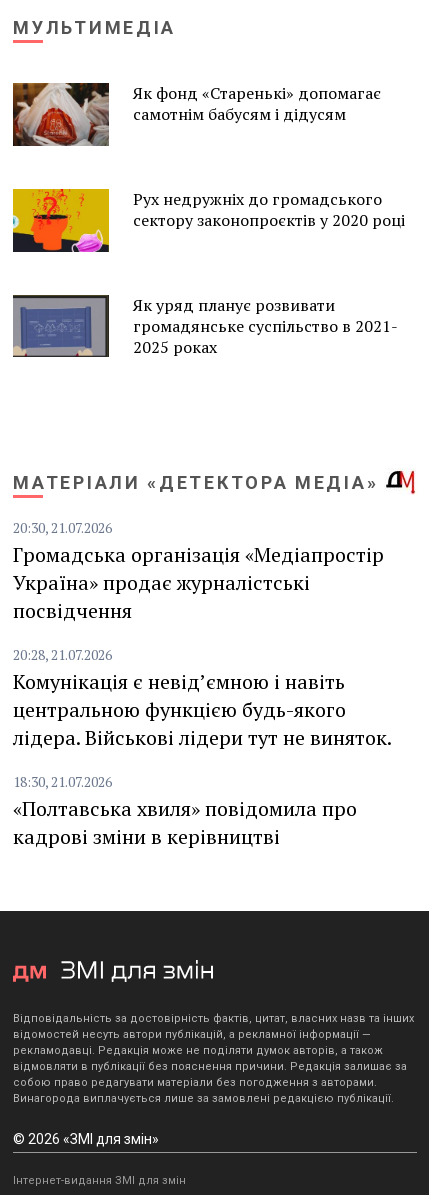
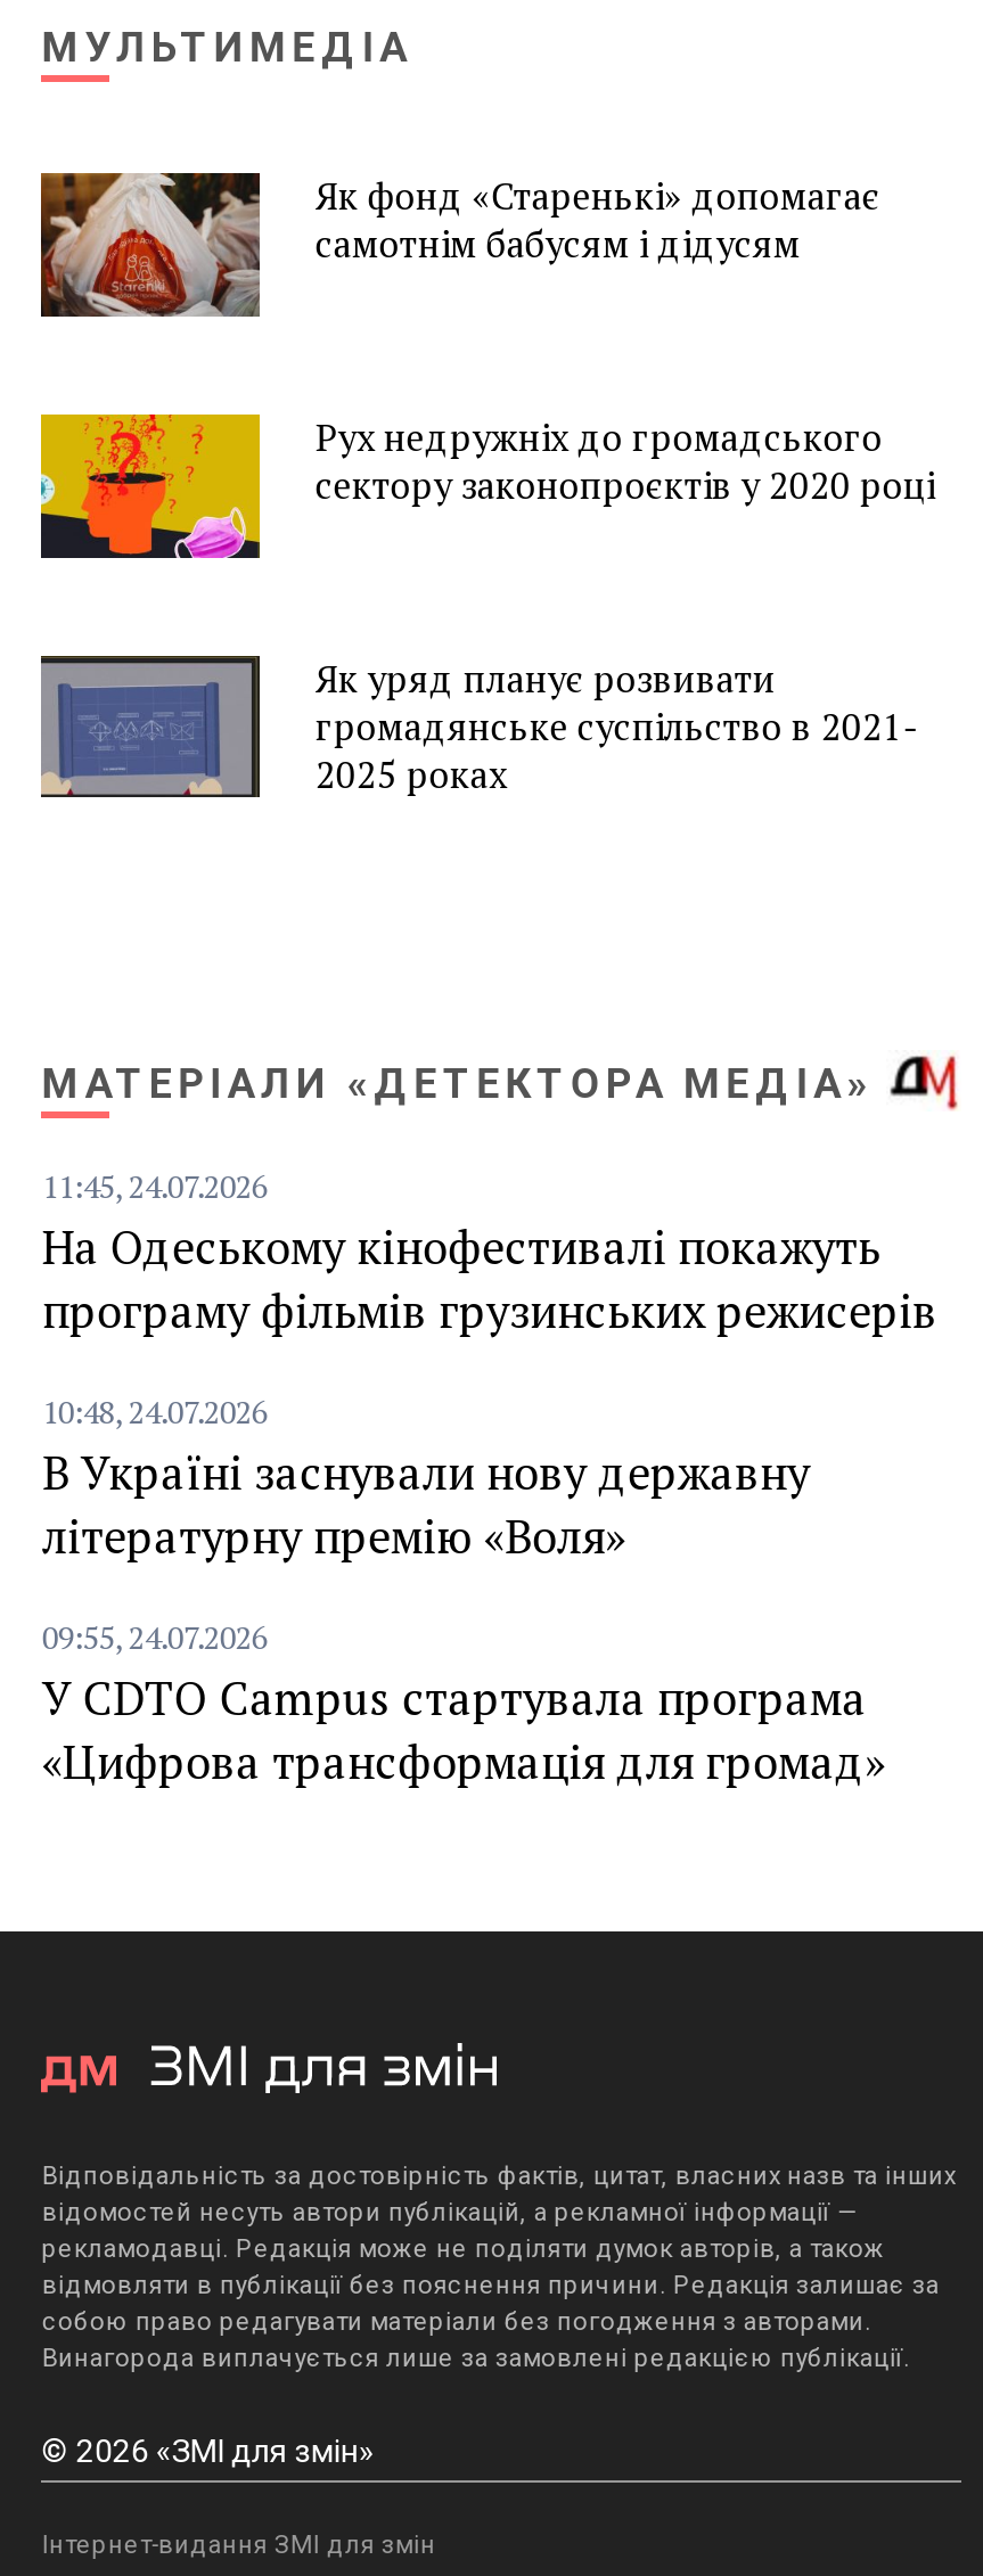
[13,518,384,624] 20:30, 21.07.2026 | Громадська організація «Медіапростір | Україна» продає журналістські | посвідчення -> [42,1163,937,1341] 11:45, 24.07.2026 | На Одеському кінофестивалі покажуть | програму фільмів грузинських режисерів
[13,645,392,751] 20:28, 21.07.2026 | Комунікація є невідʼємною і навіть | центральною функцією будь-якого | лідера. Військові лідери тут не виняток. -> [42,1388,810,1566] 10:48, 24.07.2026 | В Україні заснували нову державну | літературну премію «Воля»
[13,772,357,850] 18:30, 21.07.2026 | «Полтавська хвиля» повідомила про | кадрові зміни в керівництві -> [42,1614,885,1792] 09:55, 24.07.2026 | У CDTO Campus стартувала програма | «Цифрова трансформація для громад»

